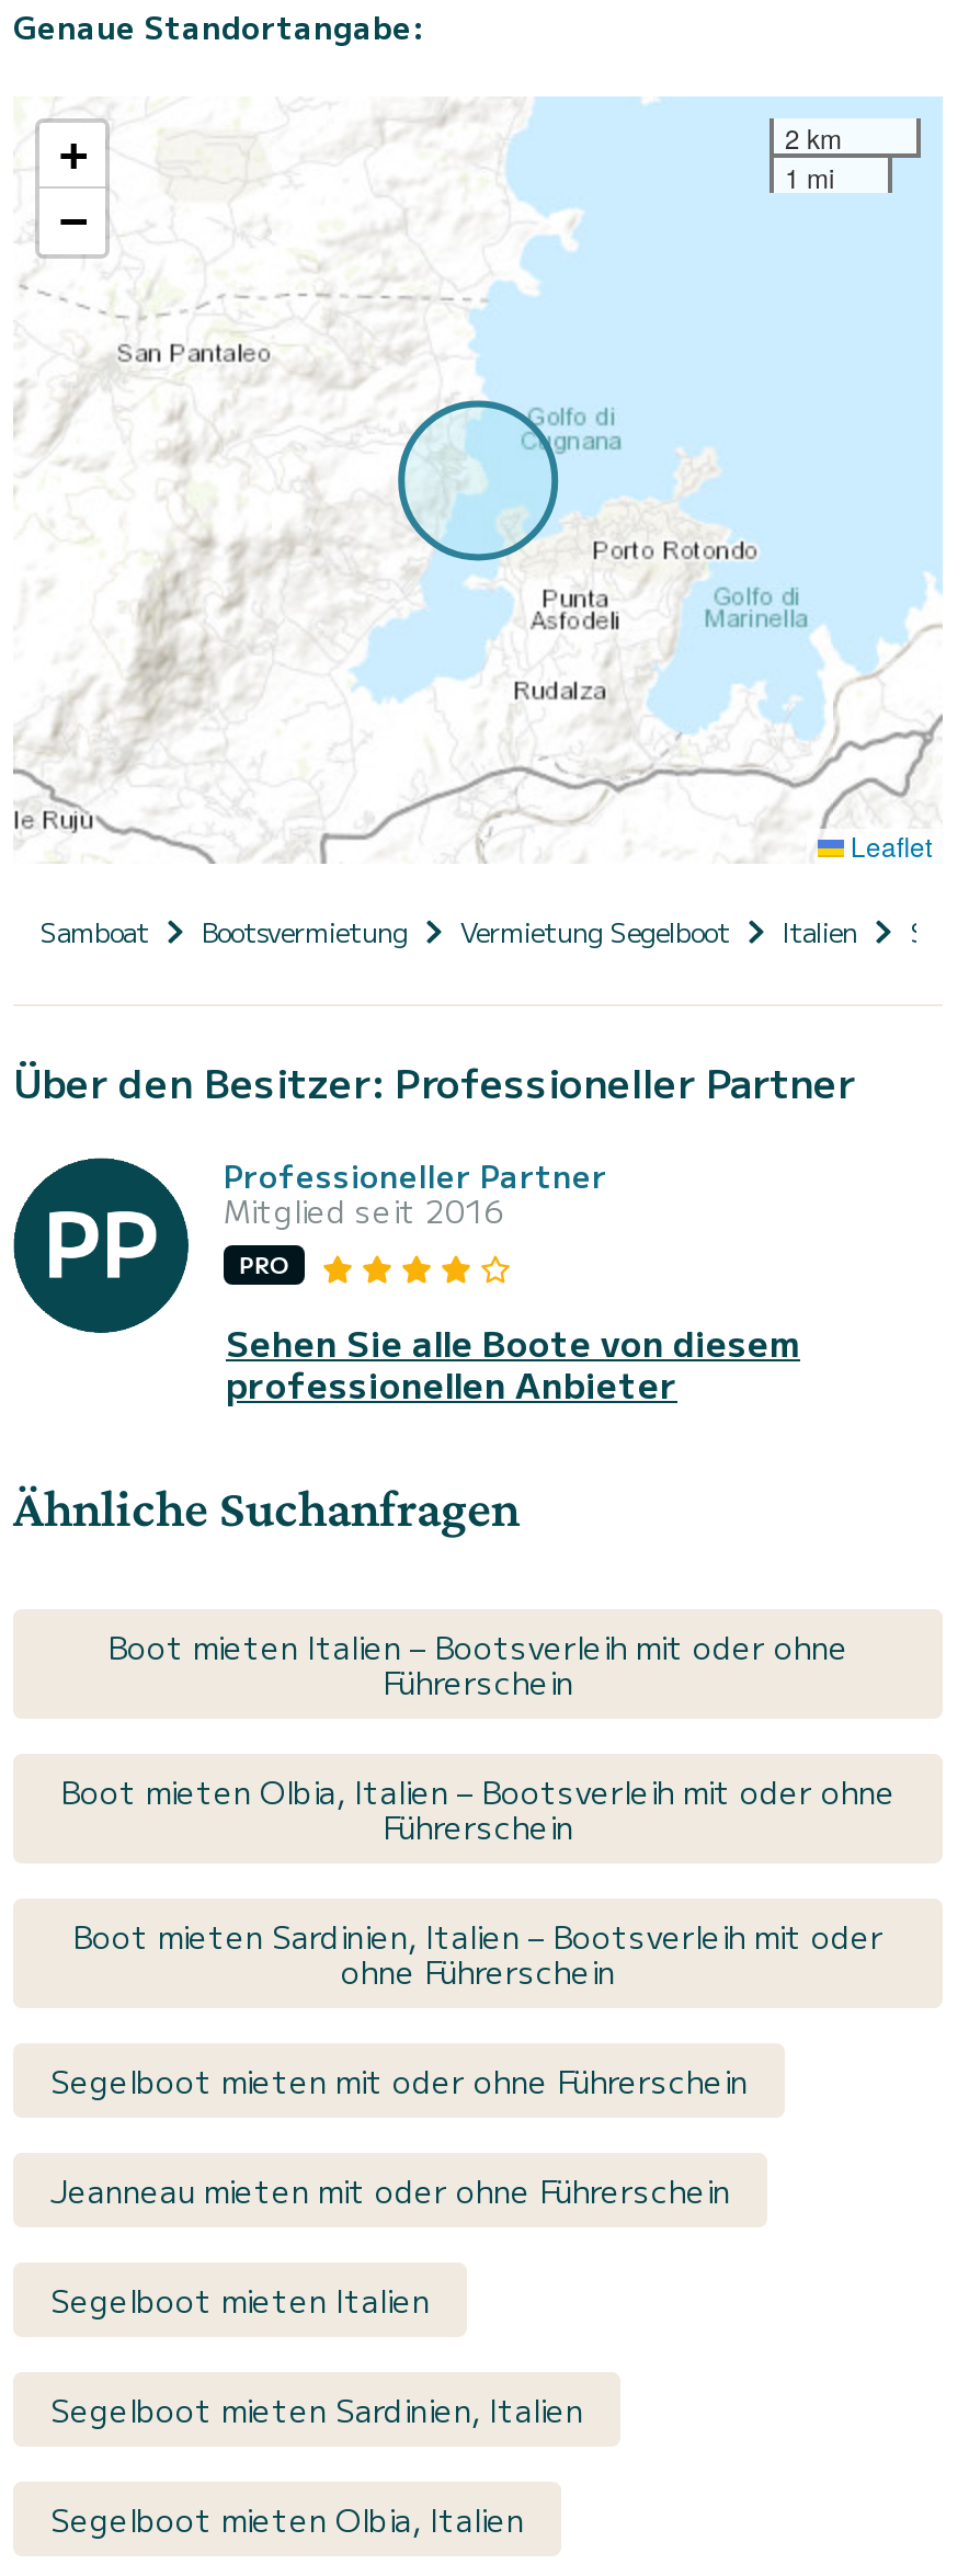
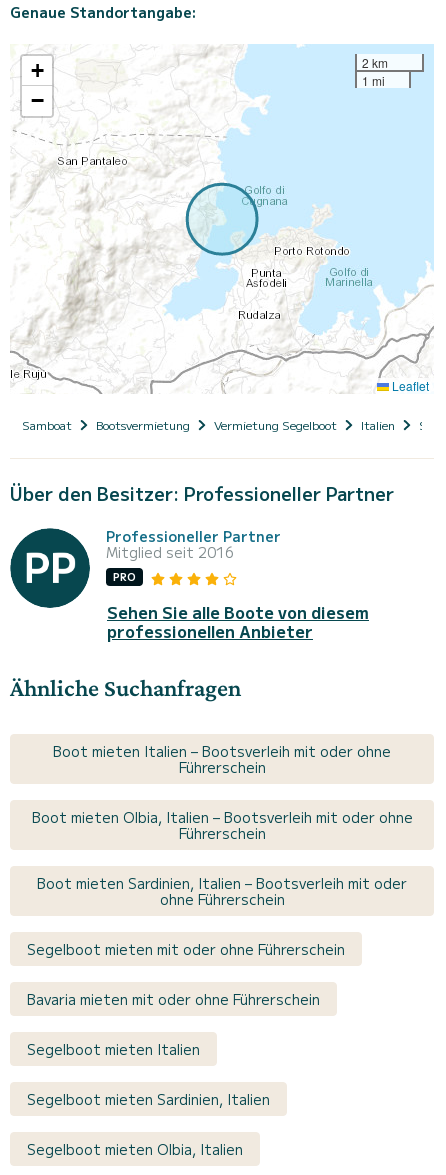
[50,2168,730,2212] Jeanneau mieten mit oder ohne Führerschein -> [27,989,320,1009] Bavaria mieten mit oder ohne Führerschein

